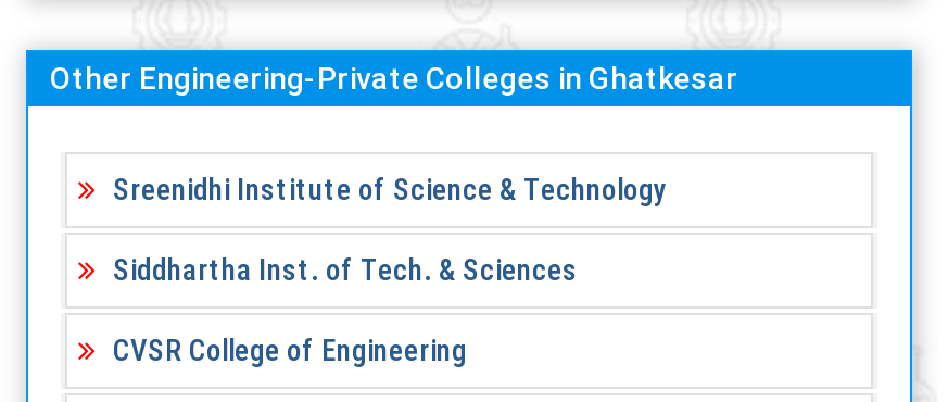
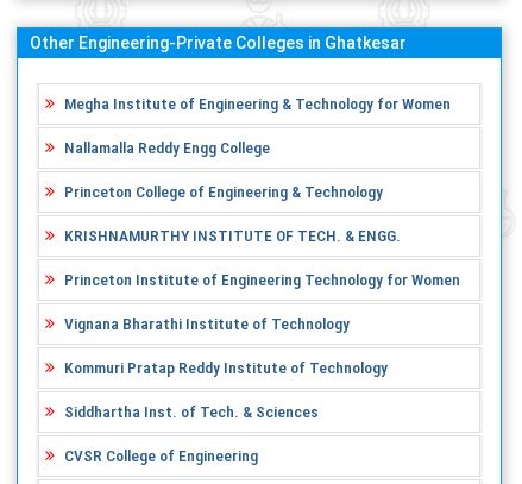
[113,172,667,206] Sreenidhi Institute of Science & Technology -> [64,94,460,377] Megha Institute of Engineering & Technology for Women | Nallamalla Reddy Engg College | Princeton College of Engineering & Technology | KRISHNAMURTHY INSTITUTE OF TECH. & ENGG. | Princeton Institute of Engineering Technology for Women | Vignana Bharathi Institute of Technology | Kommuri Pratap Reddy Institute of Technology

